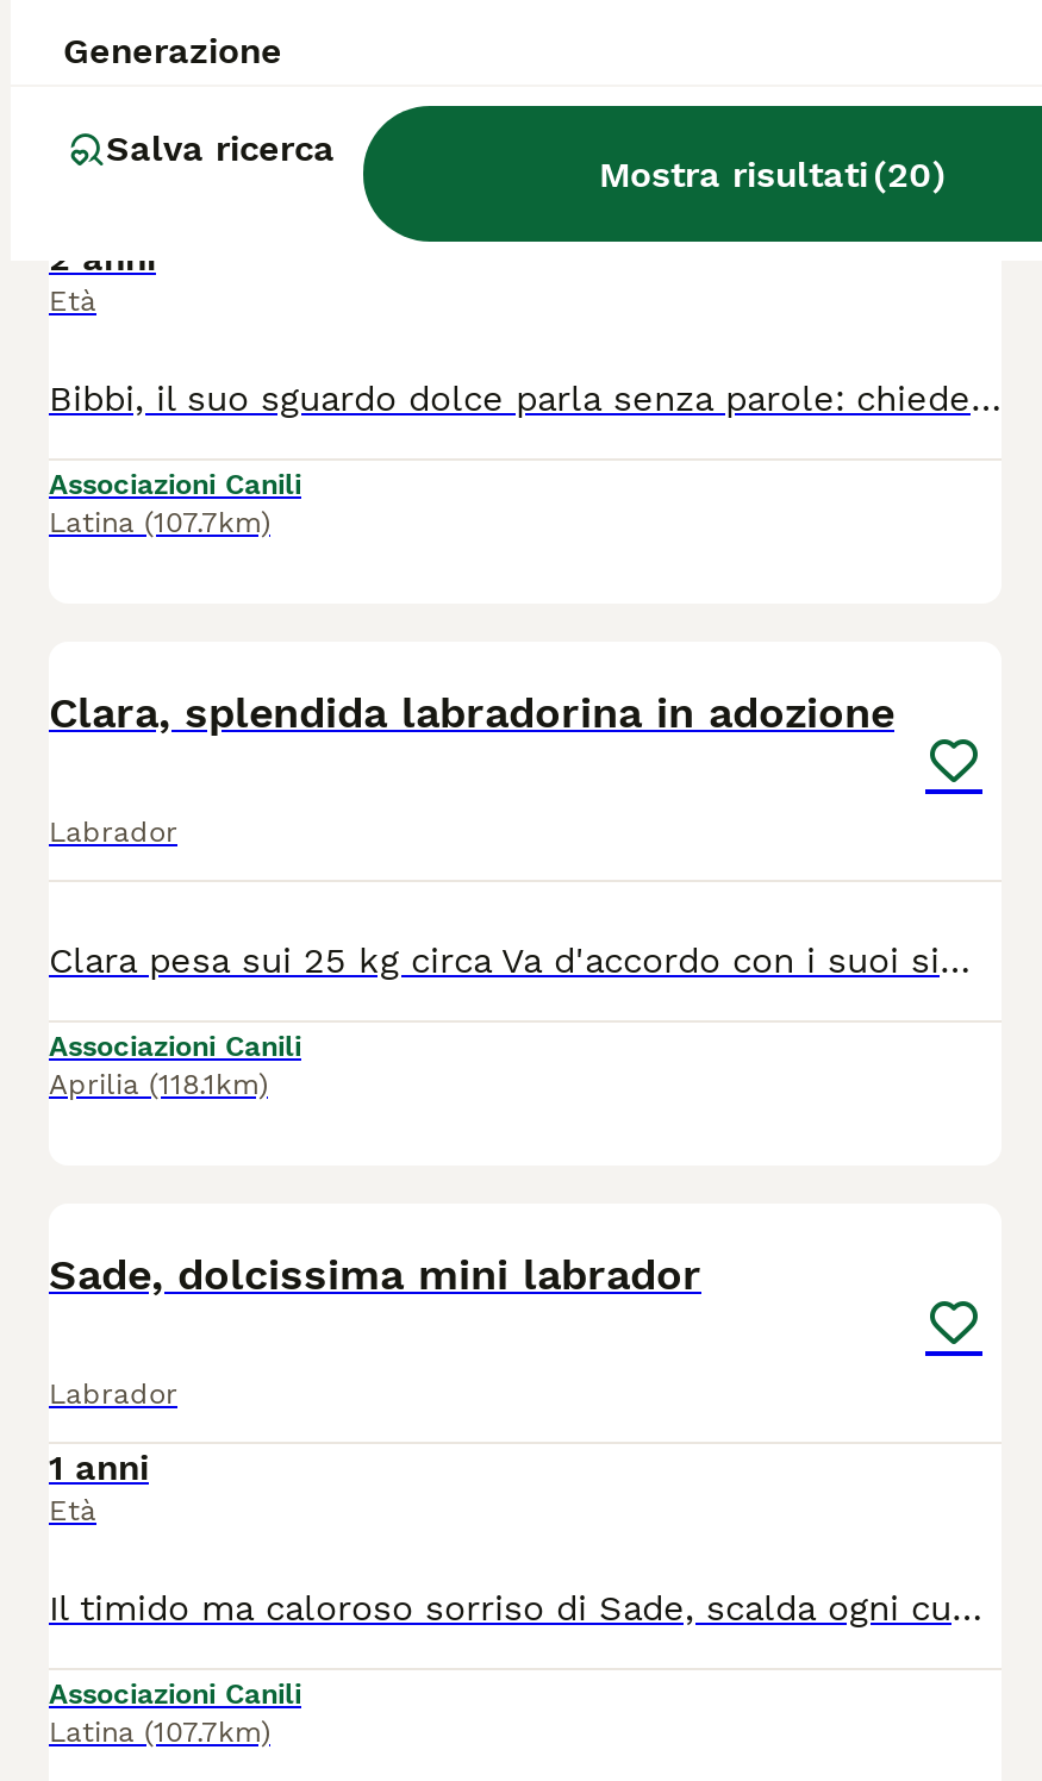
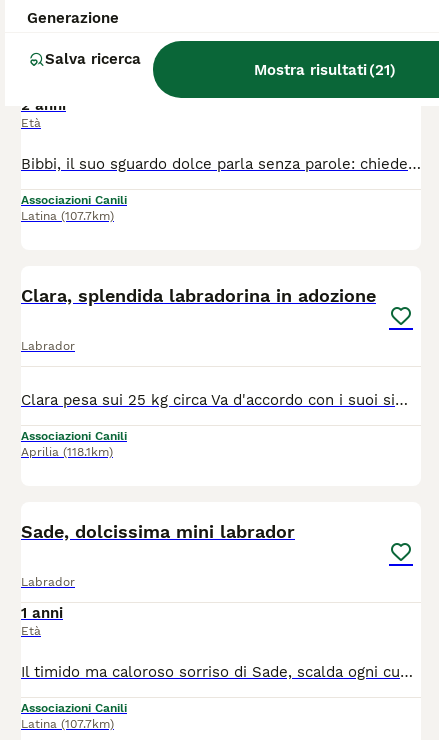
[599,152,947,195] Mostra risultati (20) -> [254,60,396,78] Mostra risultati (21)

